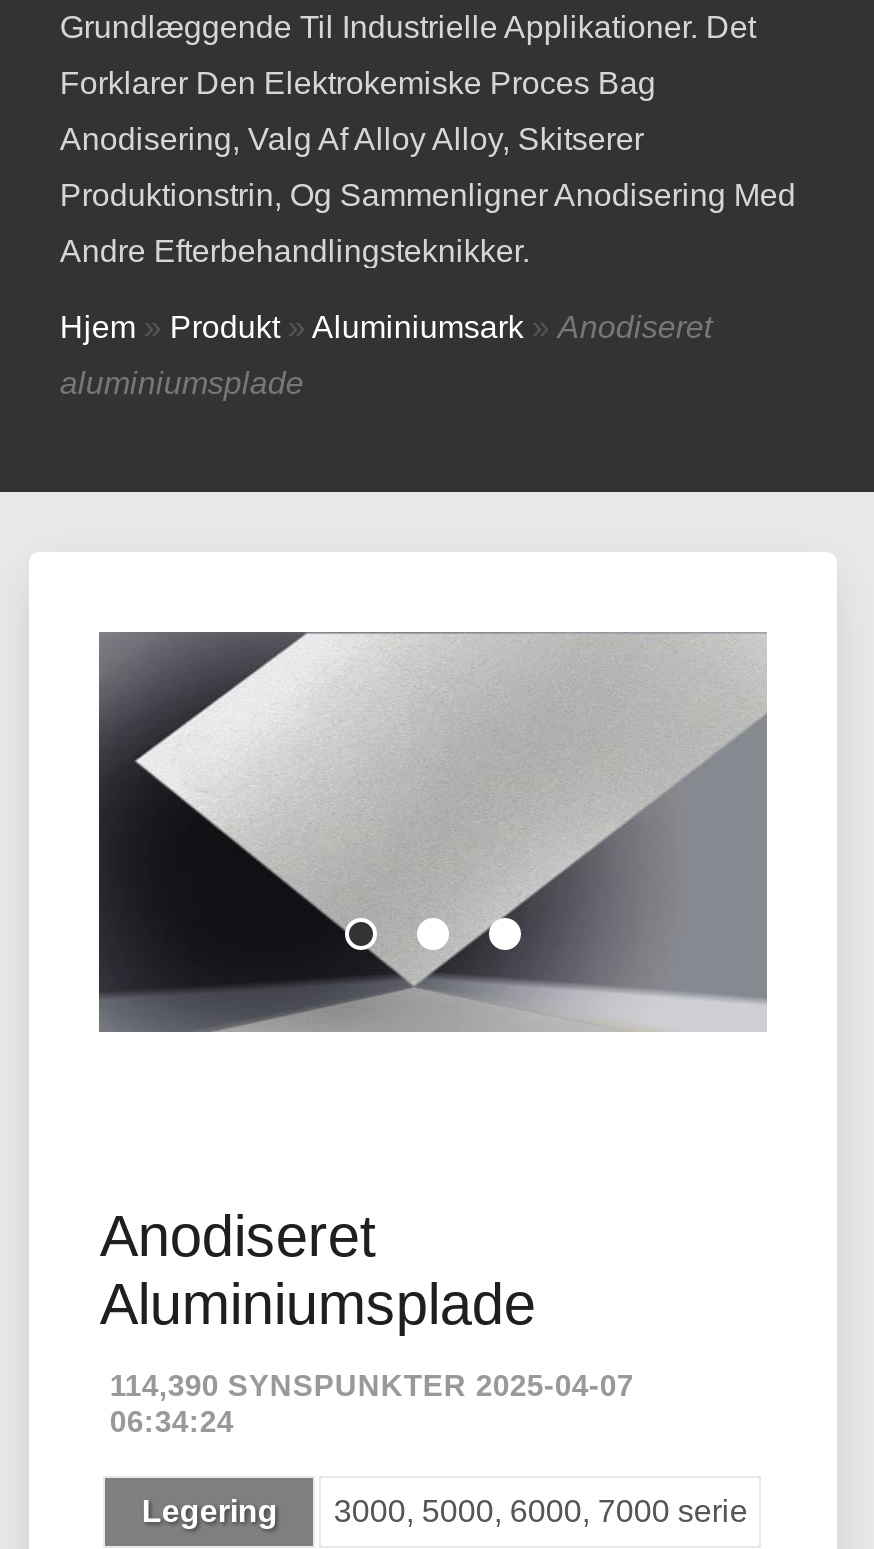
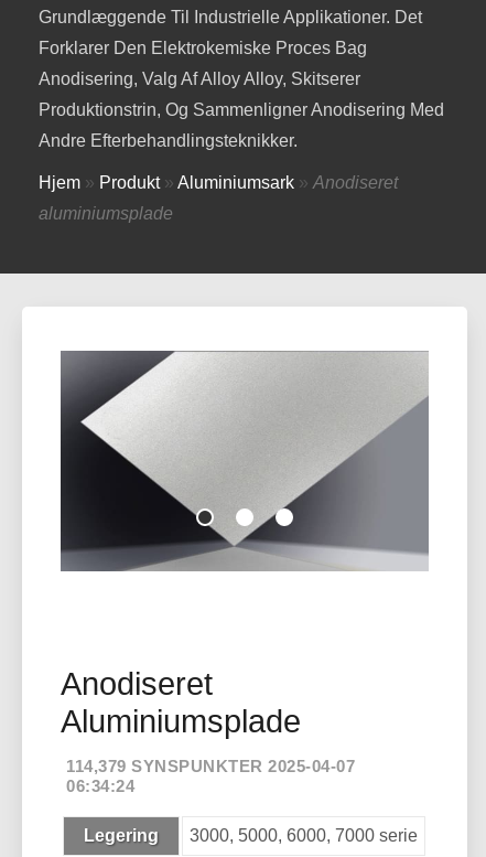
[110,1368,634,1402] 114,390 SYNSPUNKTER 2025-04-07 -> [67,757,355,775] 114,379 SYNSPUNKTER 2025-04-07

